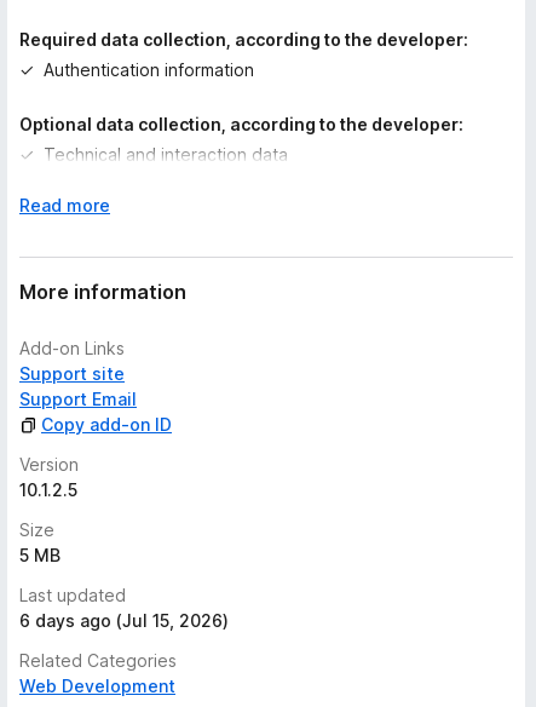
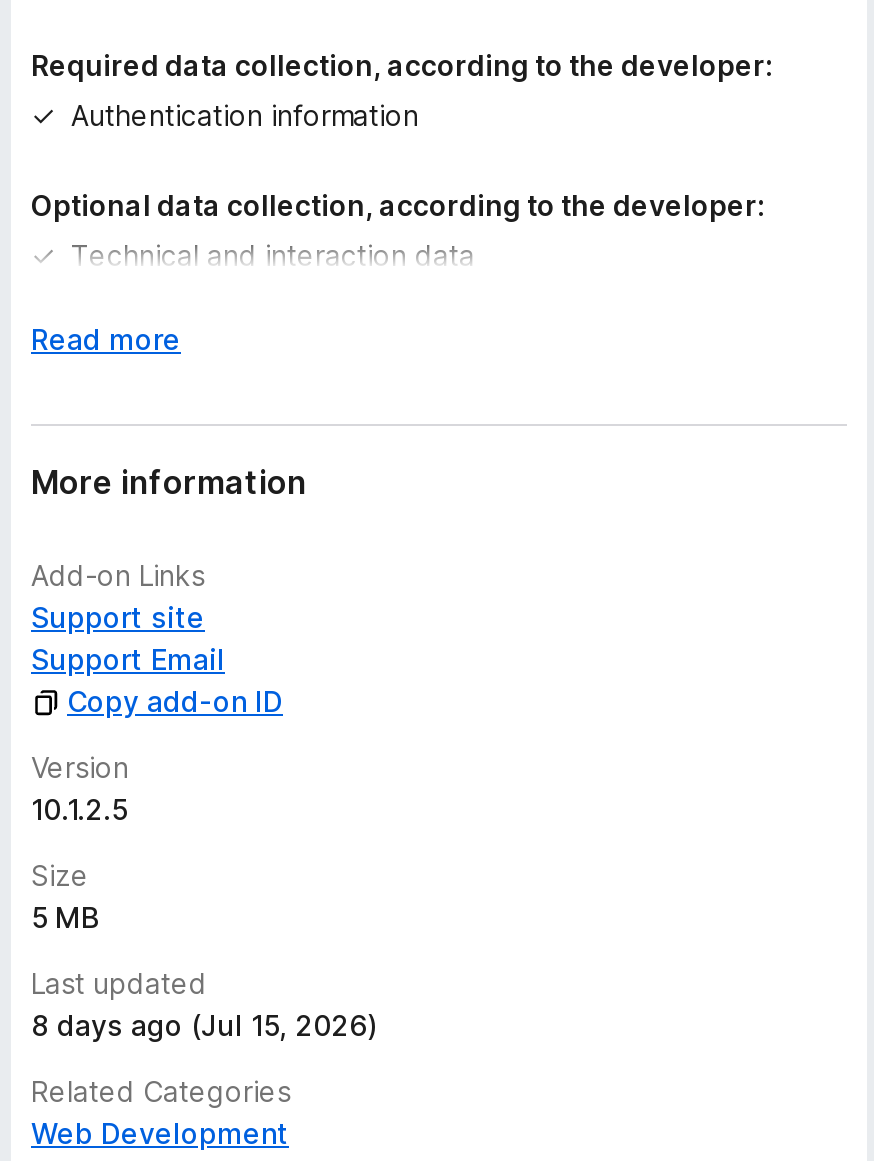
[19,610,229,631] 6 days ago (Jul 15, 2026) -> [31,1008,377,1042] 8 days ago (Jul 15, 2026)

